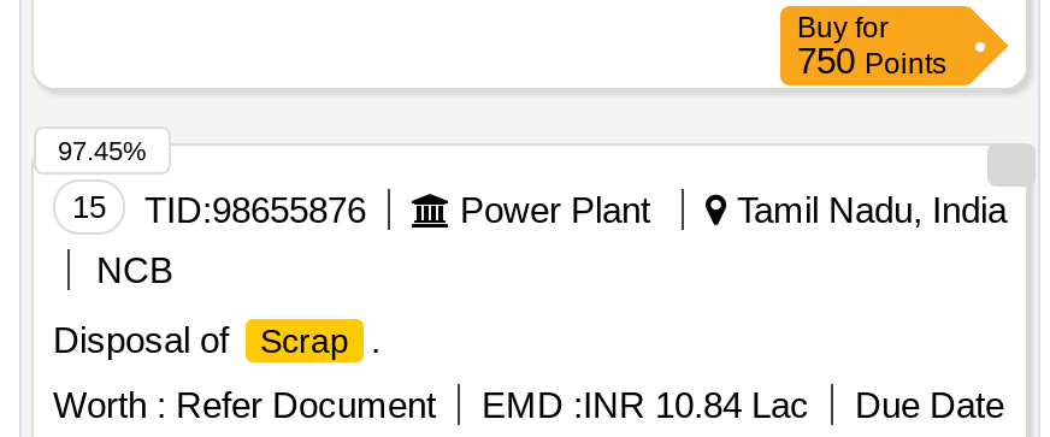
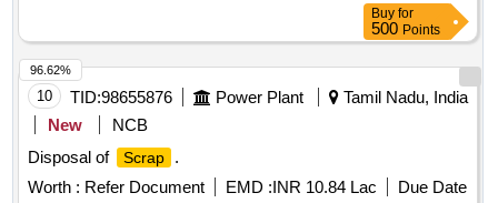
[797,40,946,81] 750 Points -> [371,19,440,38] 500 Points
[58,137,147,165] 97.45% -> [30,63,71,77] 96.62%
[72,189,366,230] 15 TID:98655876 -> [37,88,172,107] 10 TID:98655876
none -> [48,116,82,134] New

